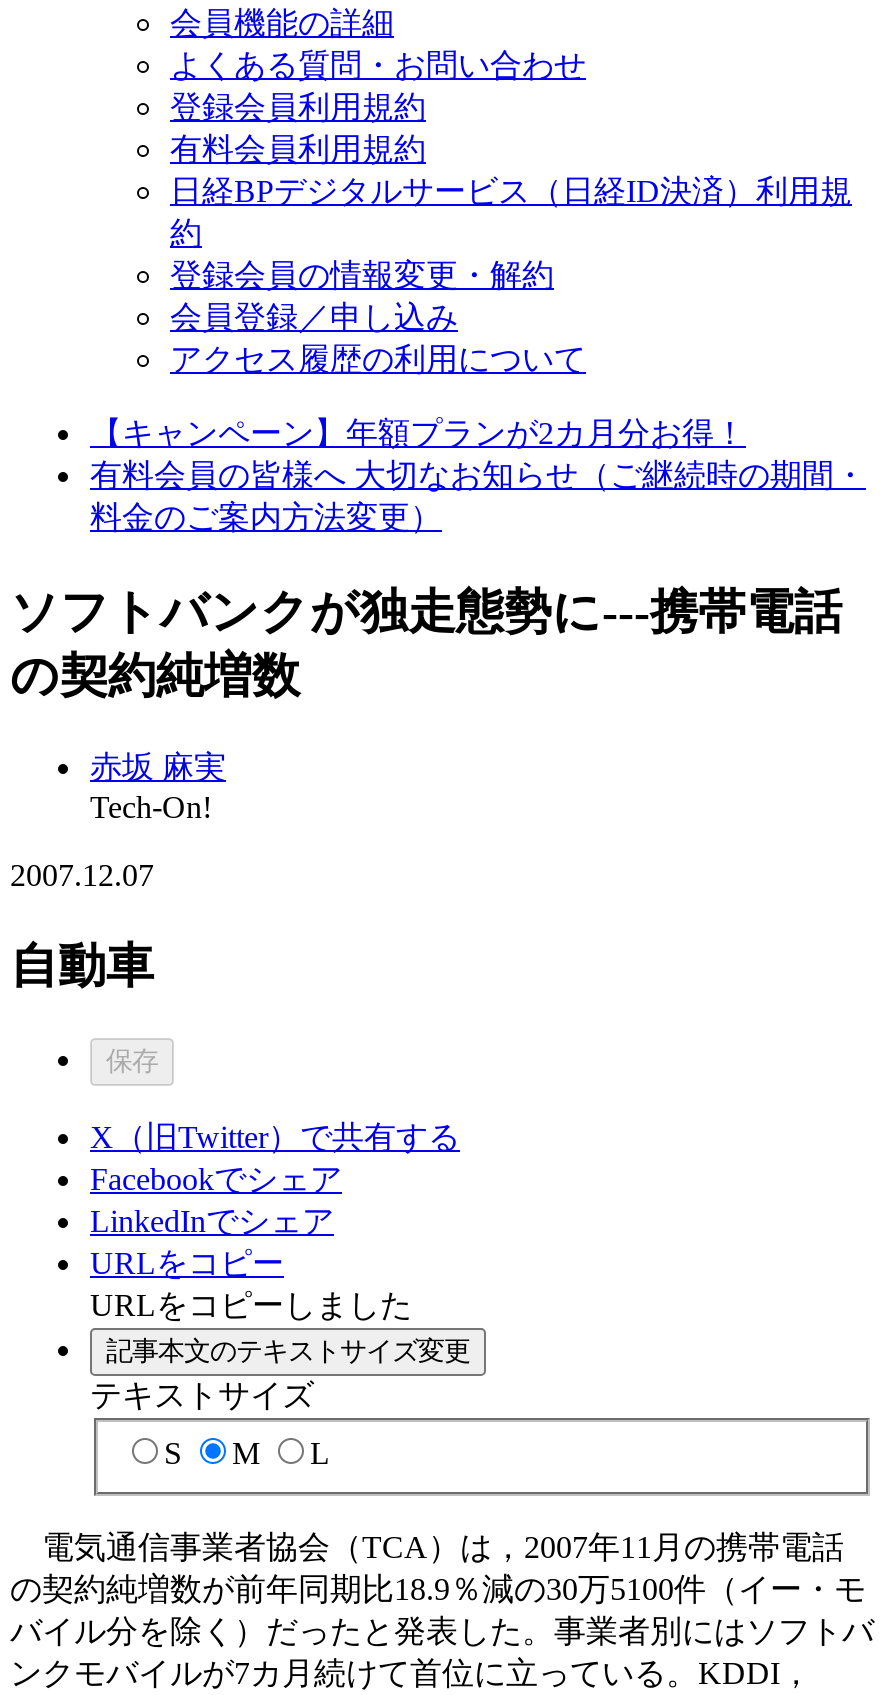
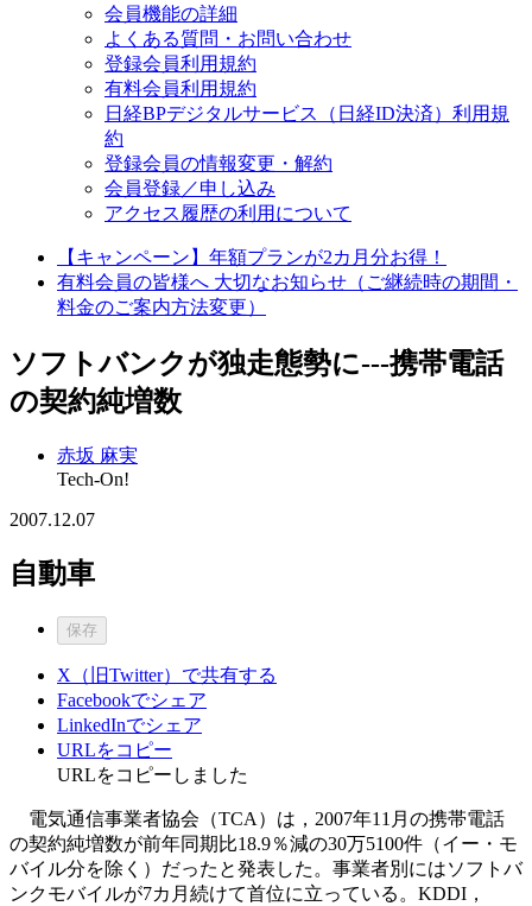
[90,1335,470,1470] 記事本文のテキストサイズ変更 | テキストサイズ | S | M | L -> none

